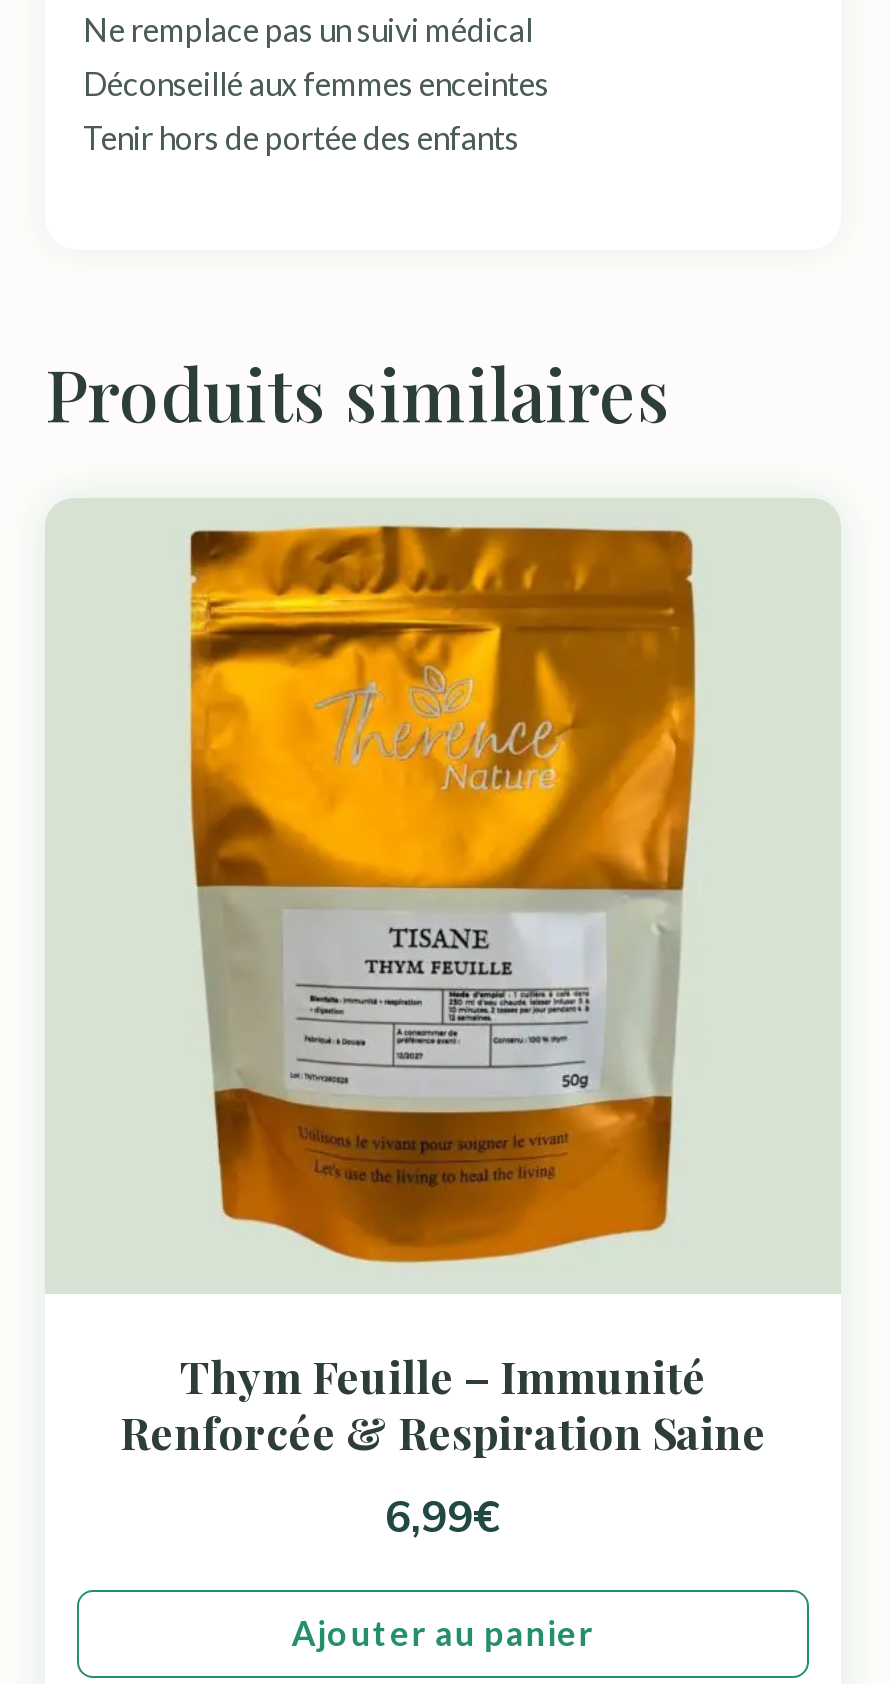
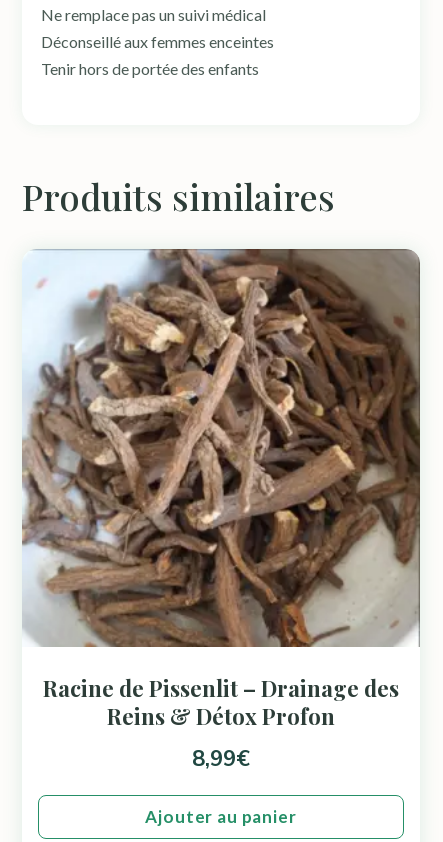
[47,498,841,1547] [image] | Thym Feuille – Immunité | Renforcée & Respiration Saine | 6,99€ -> [22,248,421,773] [image] | Racine de Pissenlit – Drainage des | Reins & Détox Profon | 8,99€

